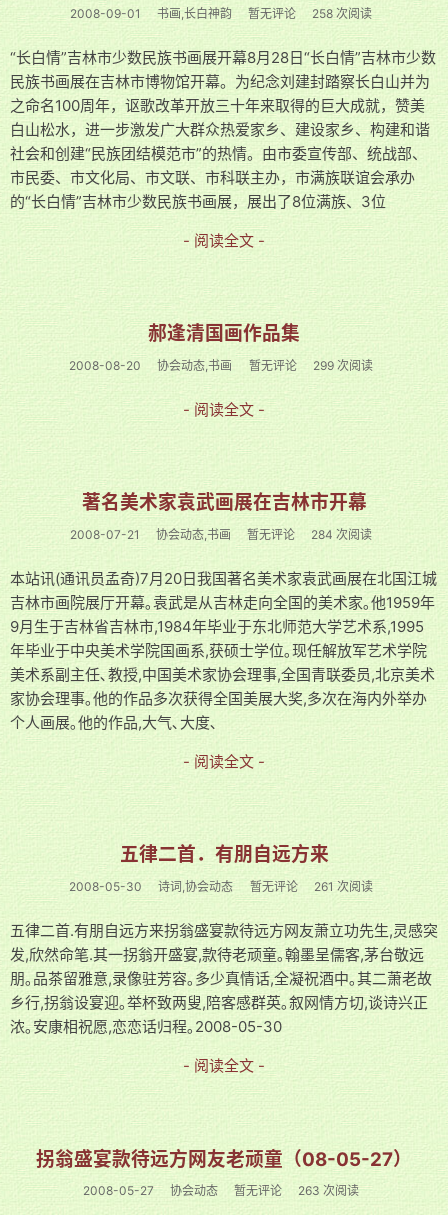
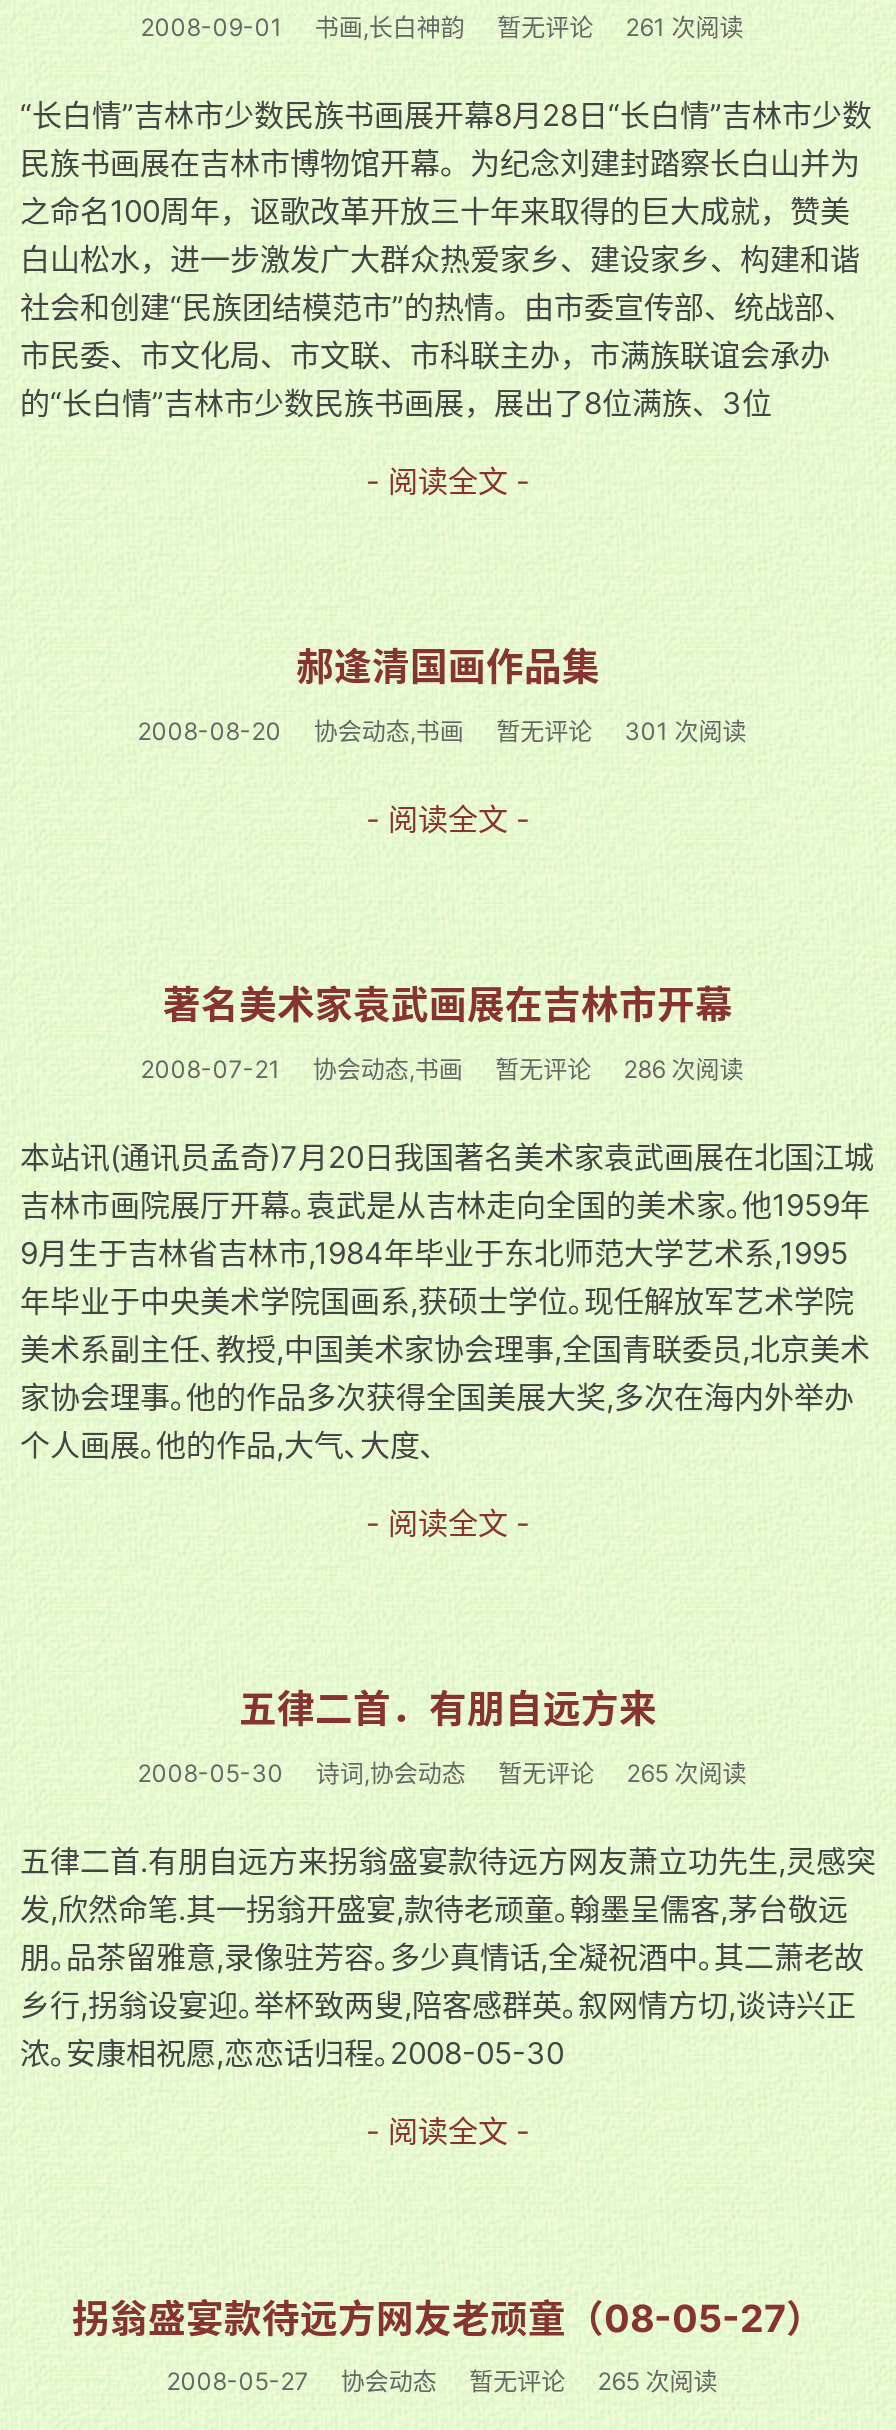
[70,6,372,21] 2008-09-01 书画,长白神韵 暂无评论 258 次阅读 -> [140,11,744,41] 2008-09-01 书画,长白神韵 暂无评论 261 次阅读
[69,358,373,373] 2008-08-20 协会动态,书画 暂无评论 299 次阅读 -> [137,716,747,746] 2008-08-20 协会动态,书画 暂无评论 301 次阅读
[70,527,372,542] 2008-07-21 协会动态,书画 暂无评论 284 次阅读 -> [140,1054,744,1084] 2008-07-21 协会动态,书画 暂无评论 286 次阅读
[69,879,373,894] 2008-05-30 诗词,协会动态 暂无评论 261 次阅读 -> [137,1758,747,1788] 2008-05-30 诗词,协会动态 暂无评论 265 次阅读
[83,1183,359,1198] 2008-05-27 协会动态 暂无评论 263 次阅读 -> [166,2366,718,2396] 2008-05-27 协会动态 暂无评论 265 次阅读

